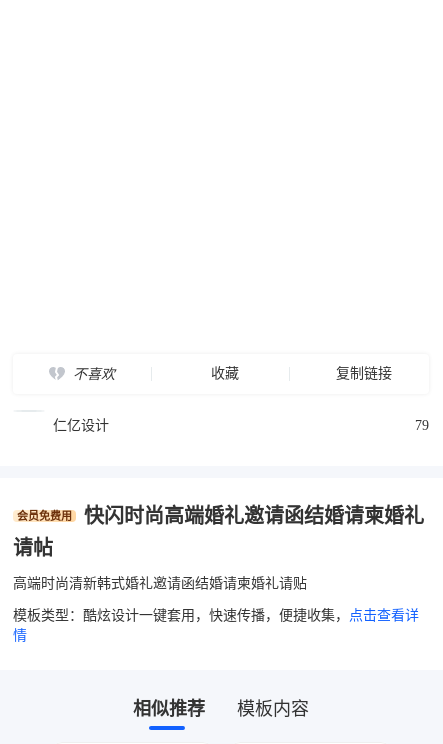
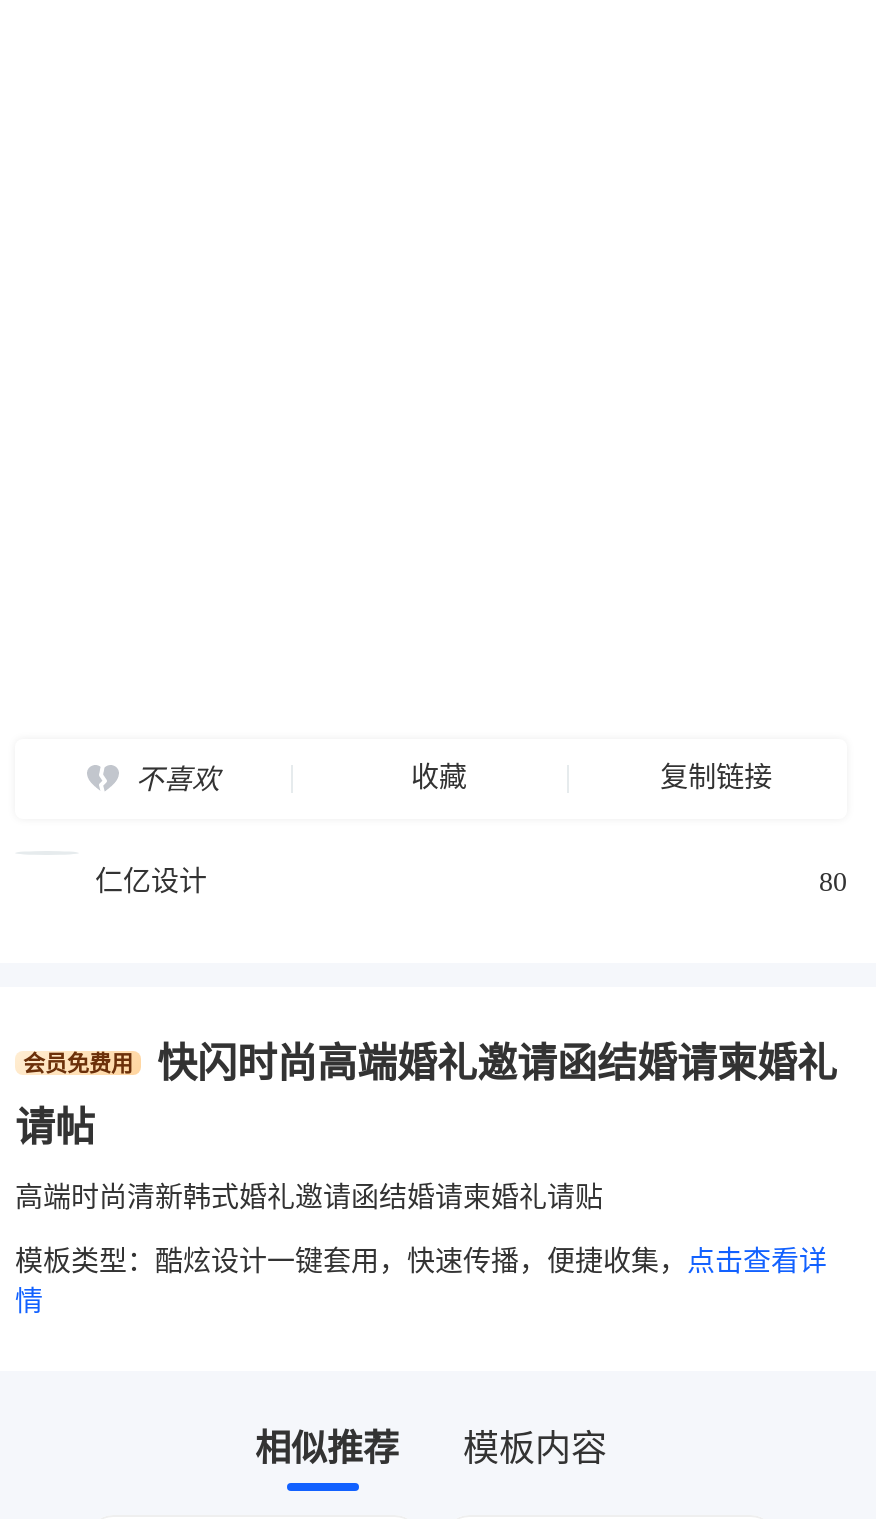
[415,418,429,433] 79 -> [819,867,847,897] 80

